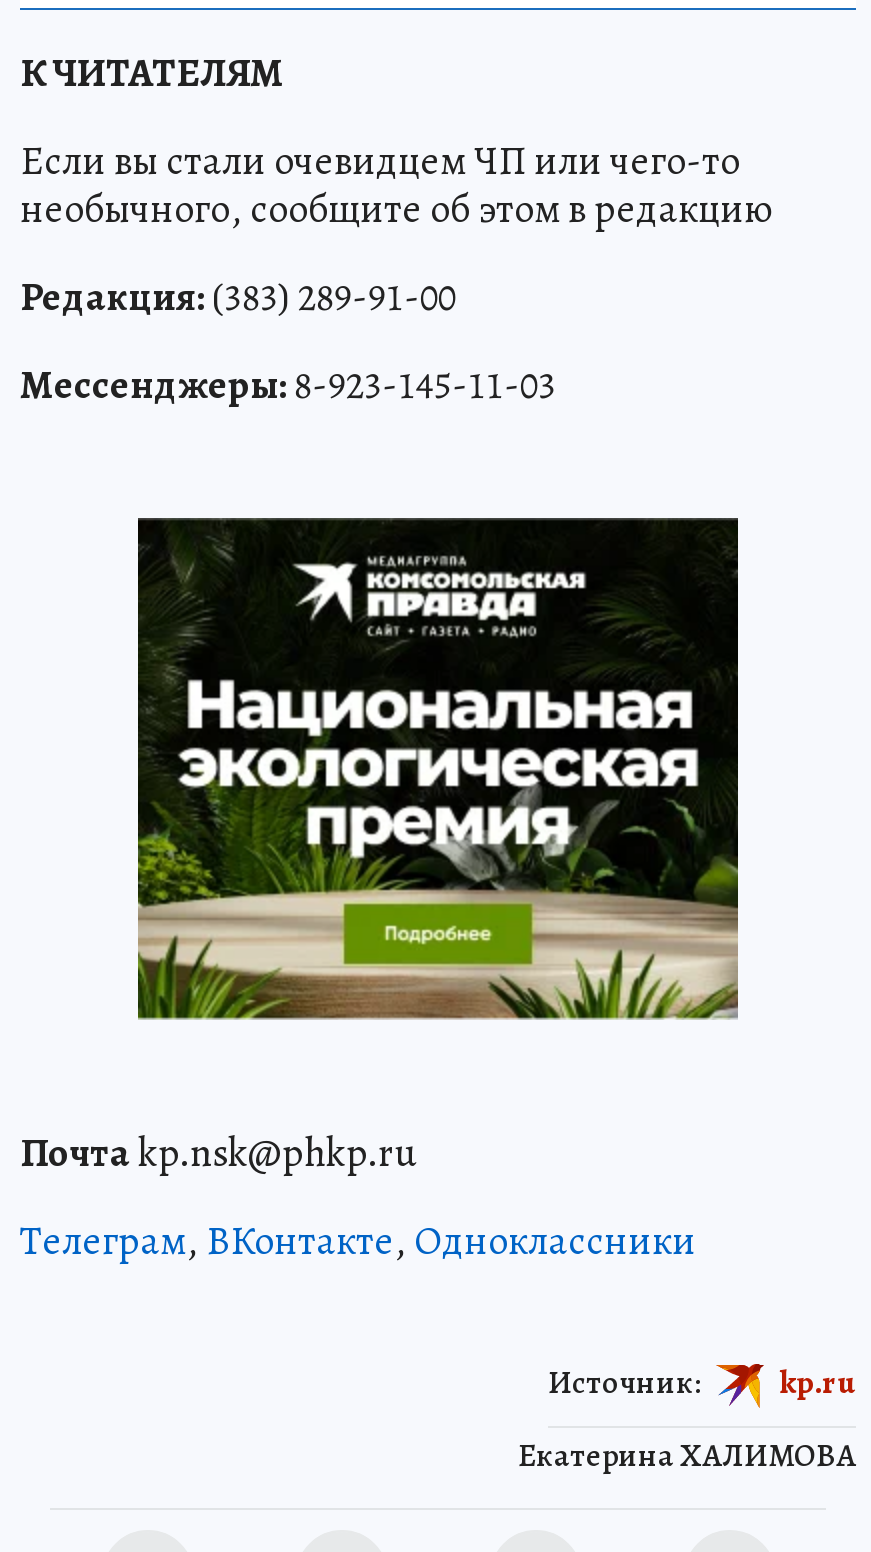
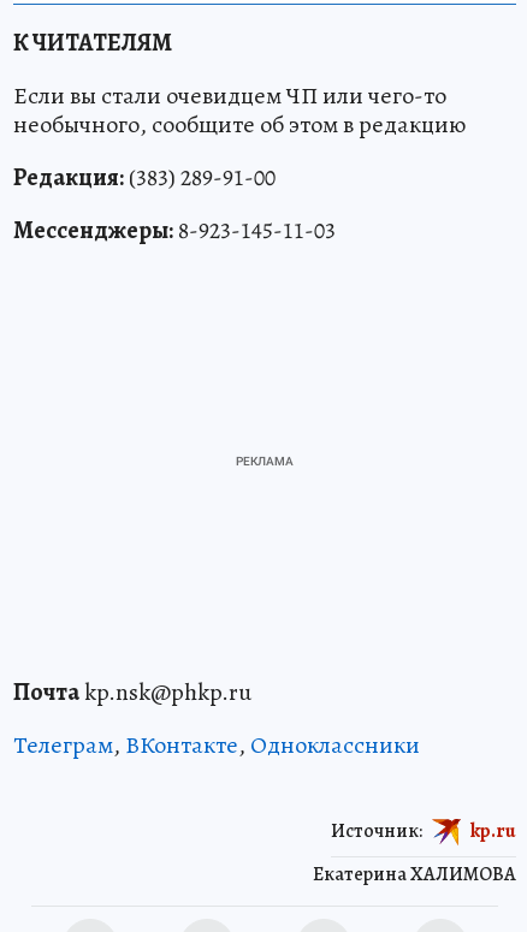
[136,516,740,1022] [image] -> none

